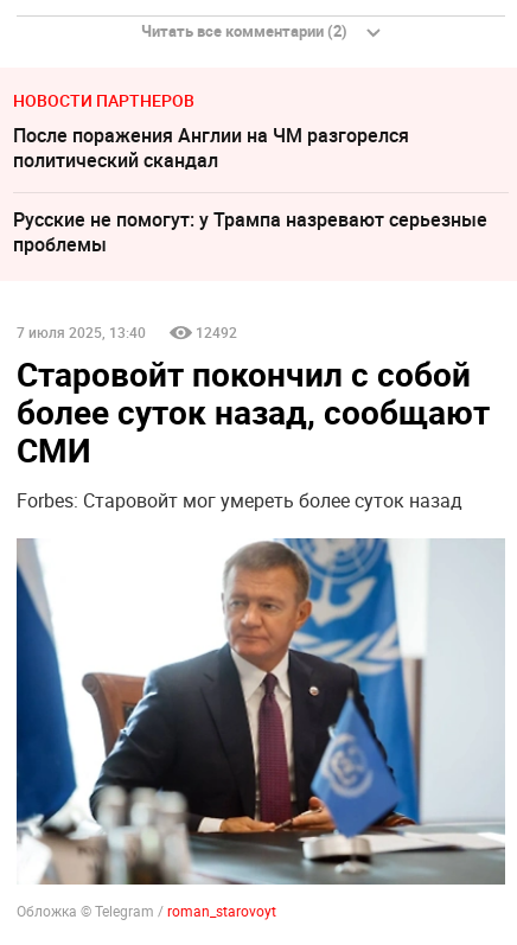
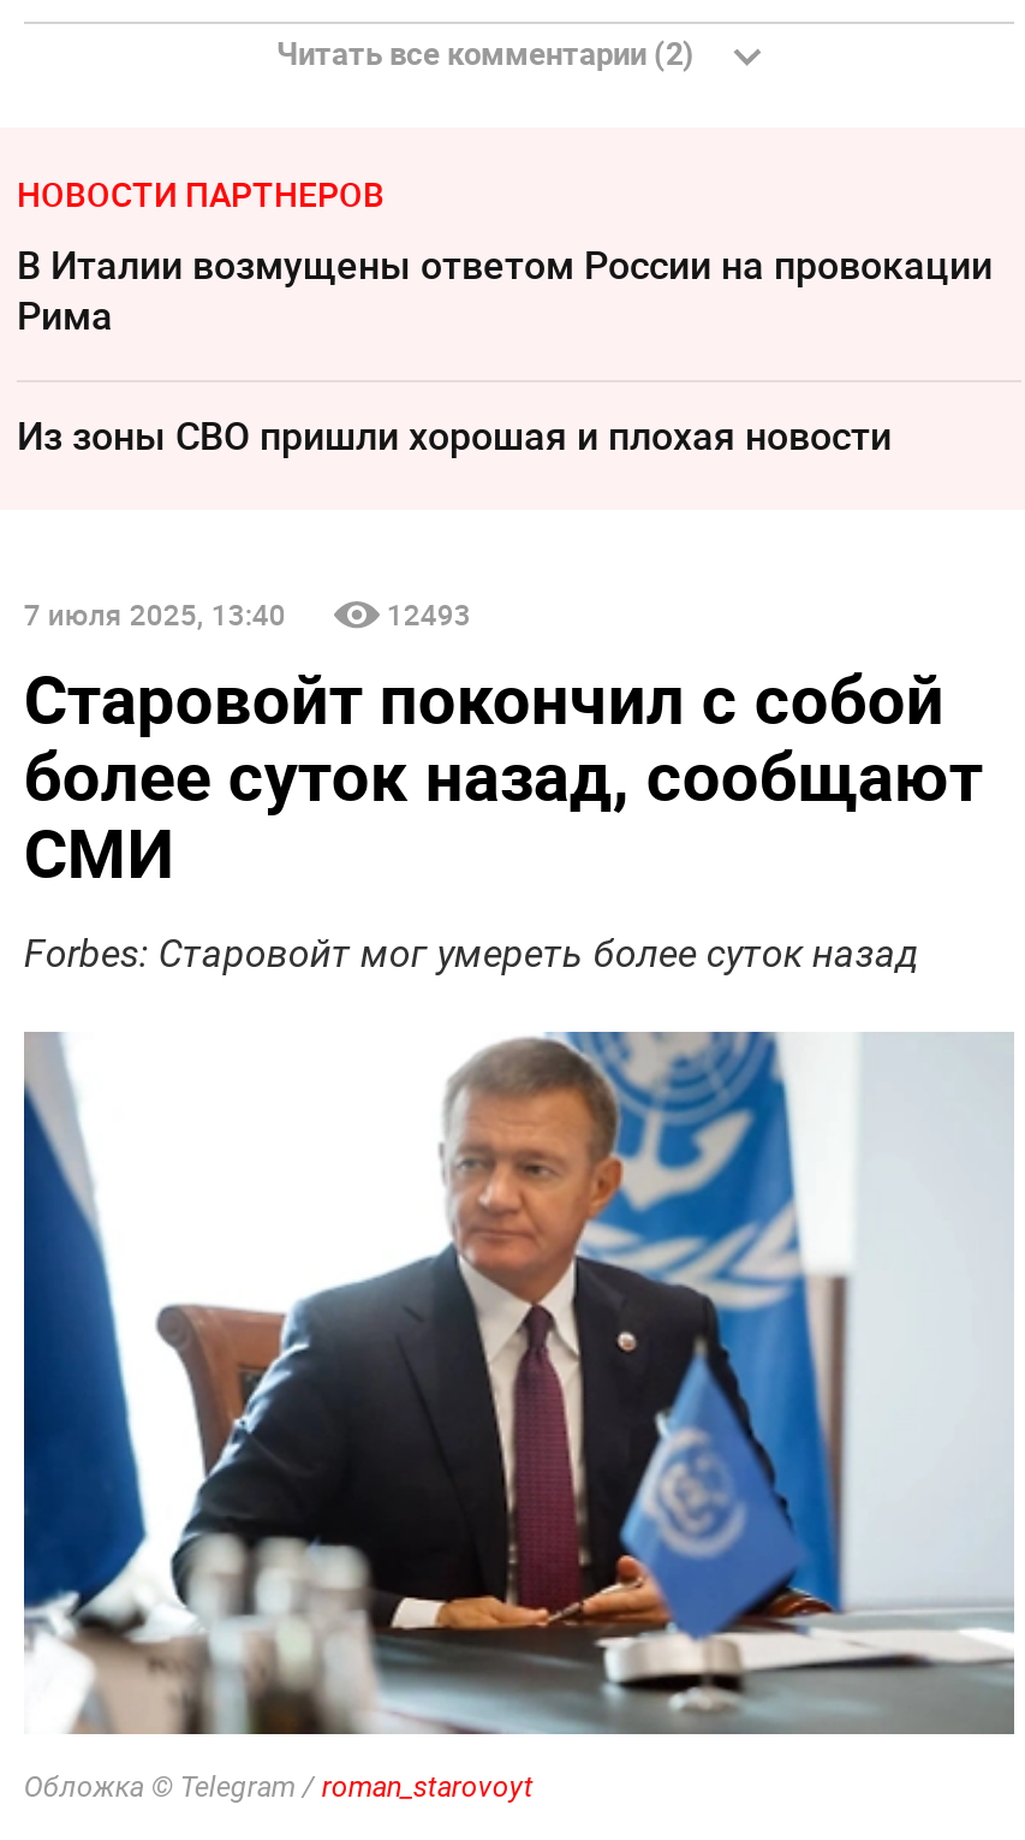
[13,122,409,173] После поражения Англии на ЧМ разгорелся | политический скандал -> [17,239,993,342] В Италии возмущены ответом России на провокации | Рима
[13,207,487,258] Русские не помогут: у Трампа назревают серьезные | проблемы -> [17,409,892,462] Из зоны СВО пришли хорошая и плохая новости
[196,323,237,341] 12492 -> [387,594,471,633] 12493

